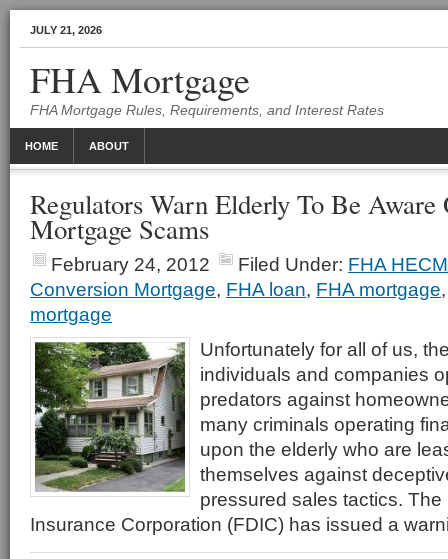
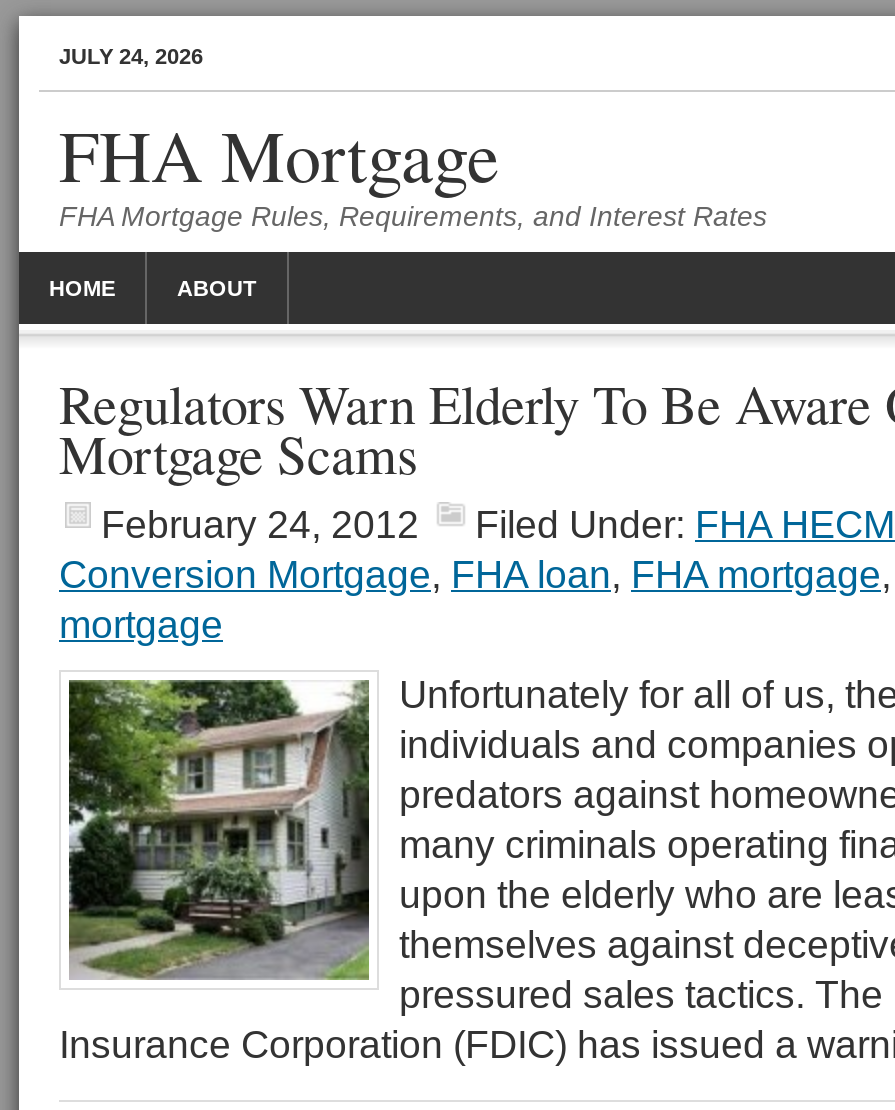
[30,24,102,36] JULY 21, 2026 -> [59,44,203,68] JULY 24, 2026

